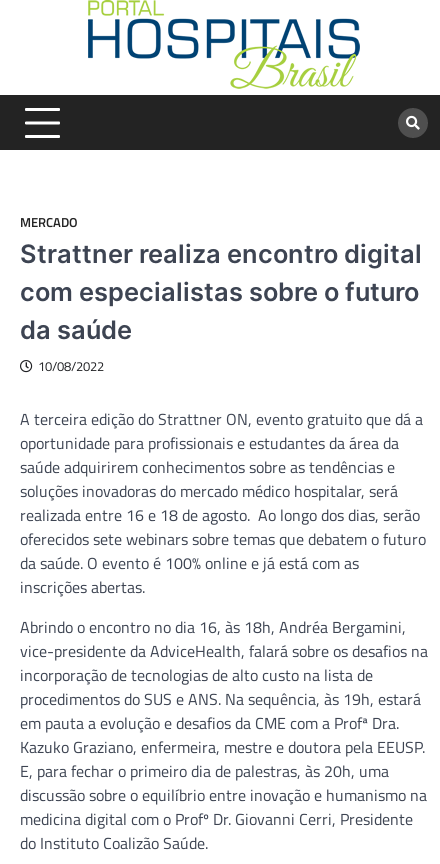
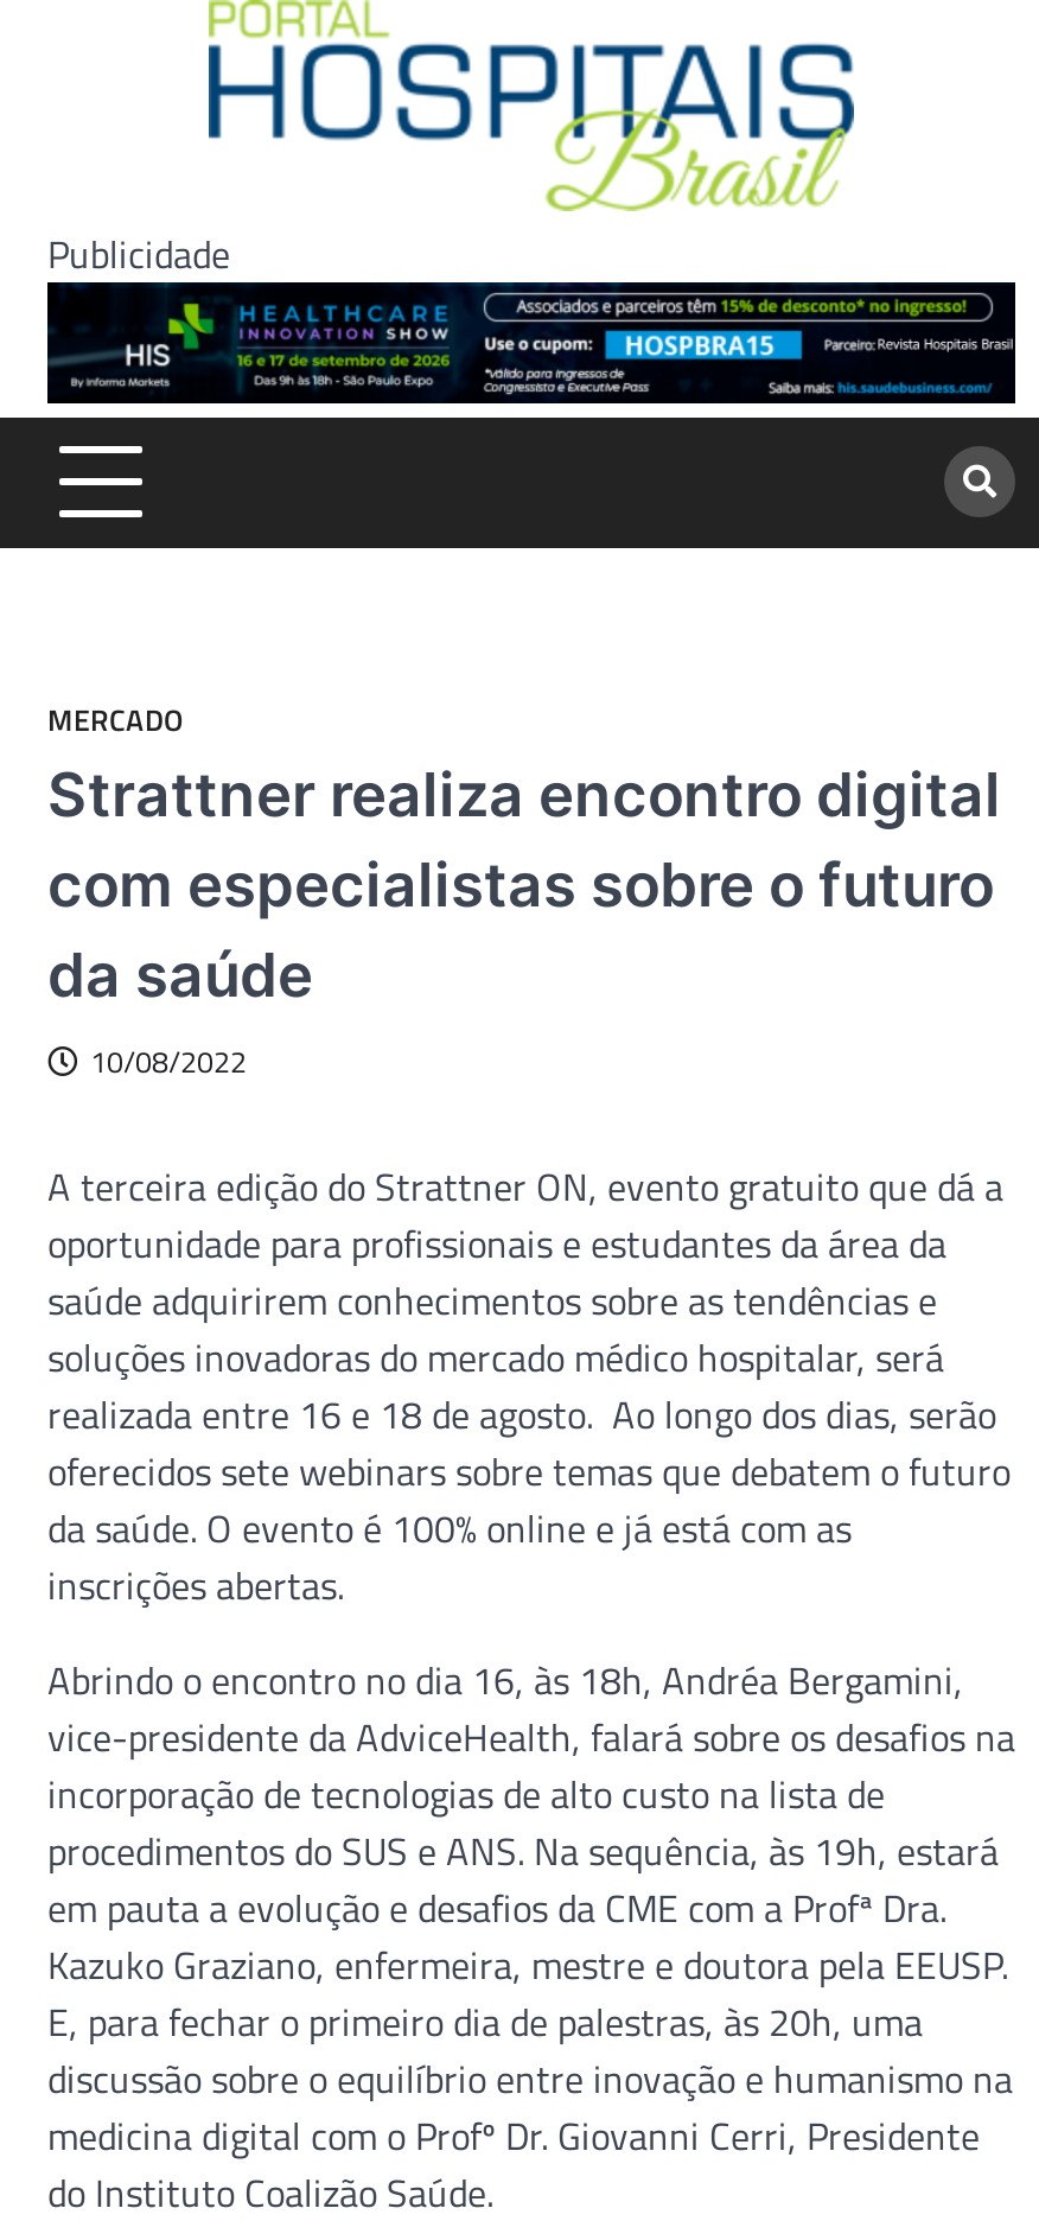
none -> [47,225,230,282] Publicidade

